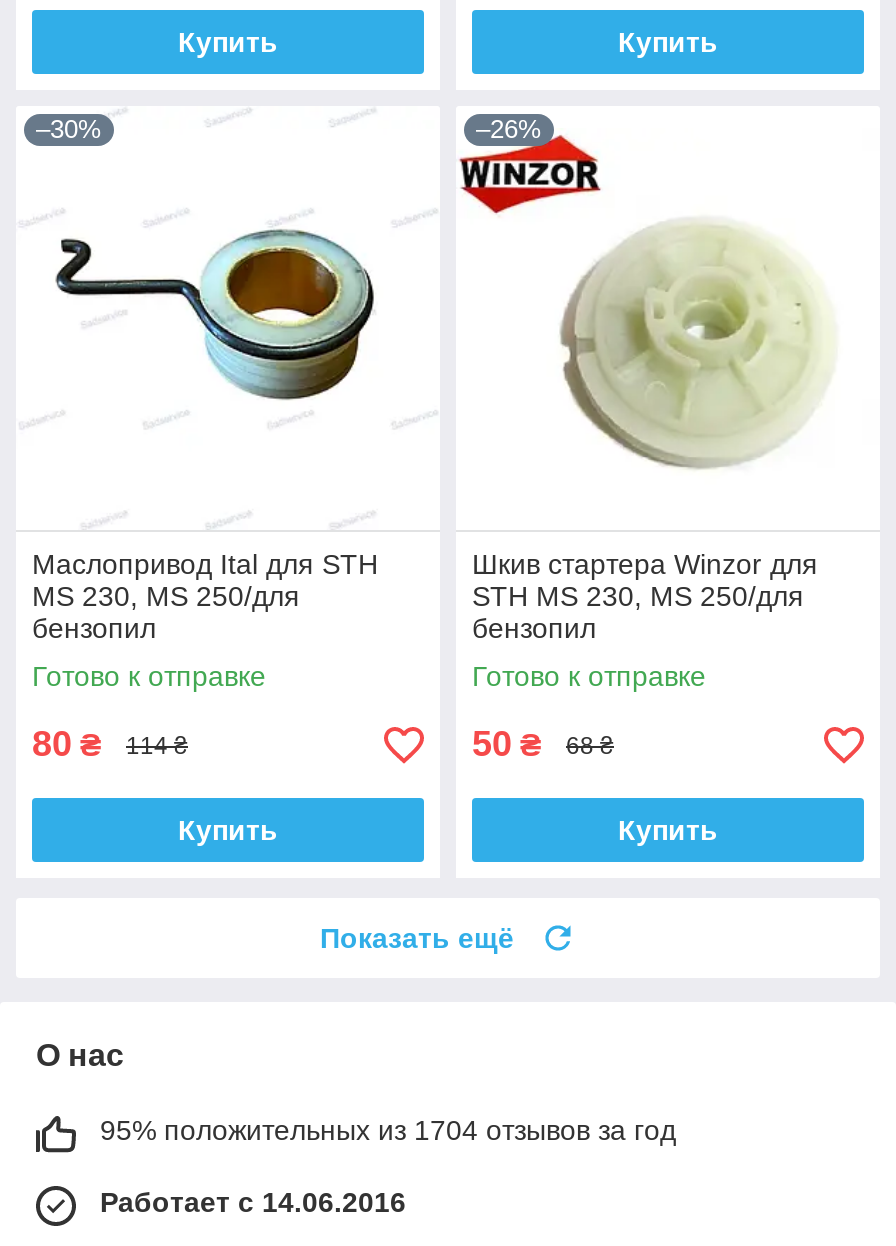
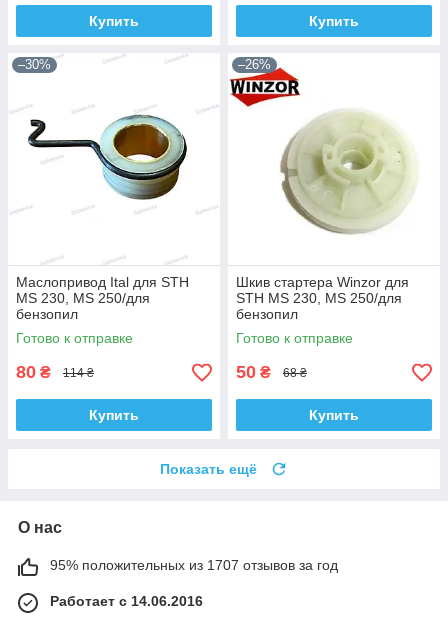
[100,1115,676,1147] 95% положительных из 1704 отзывов за год -> [50,557,338,573] 95% положительных из 1707 отзывов за год

